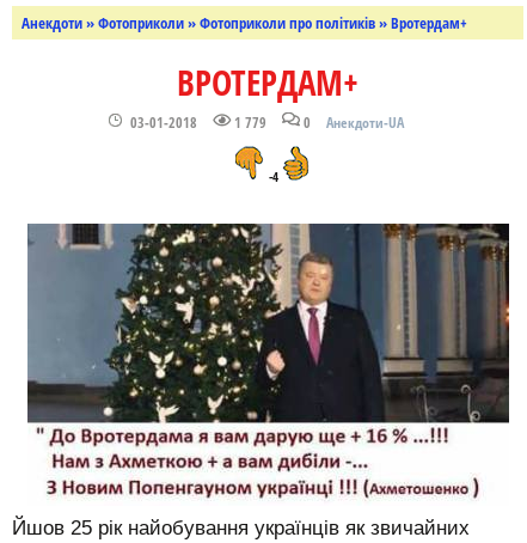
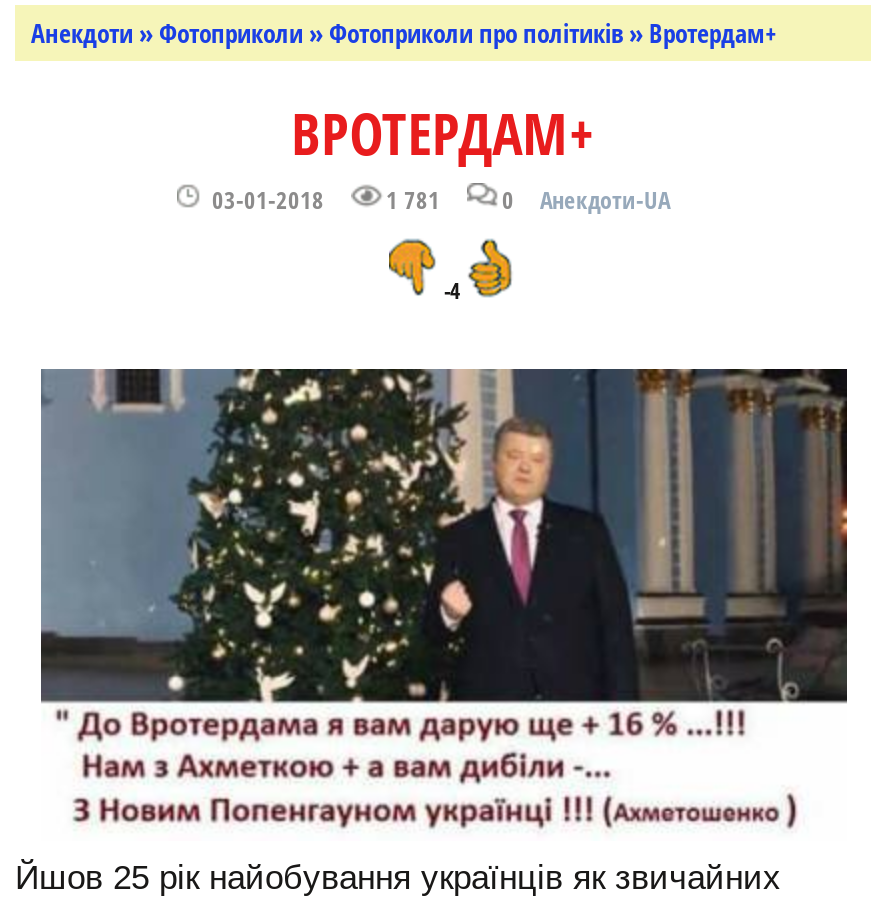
[234,112,266,133] 1 779 -> [386,183,440,217] 1 781

